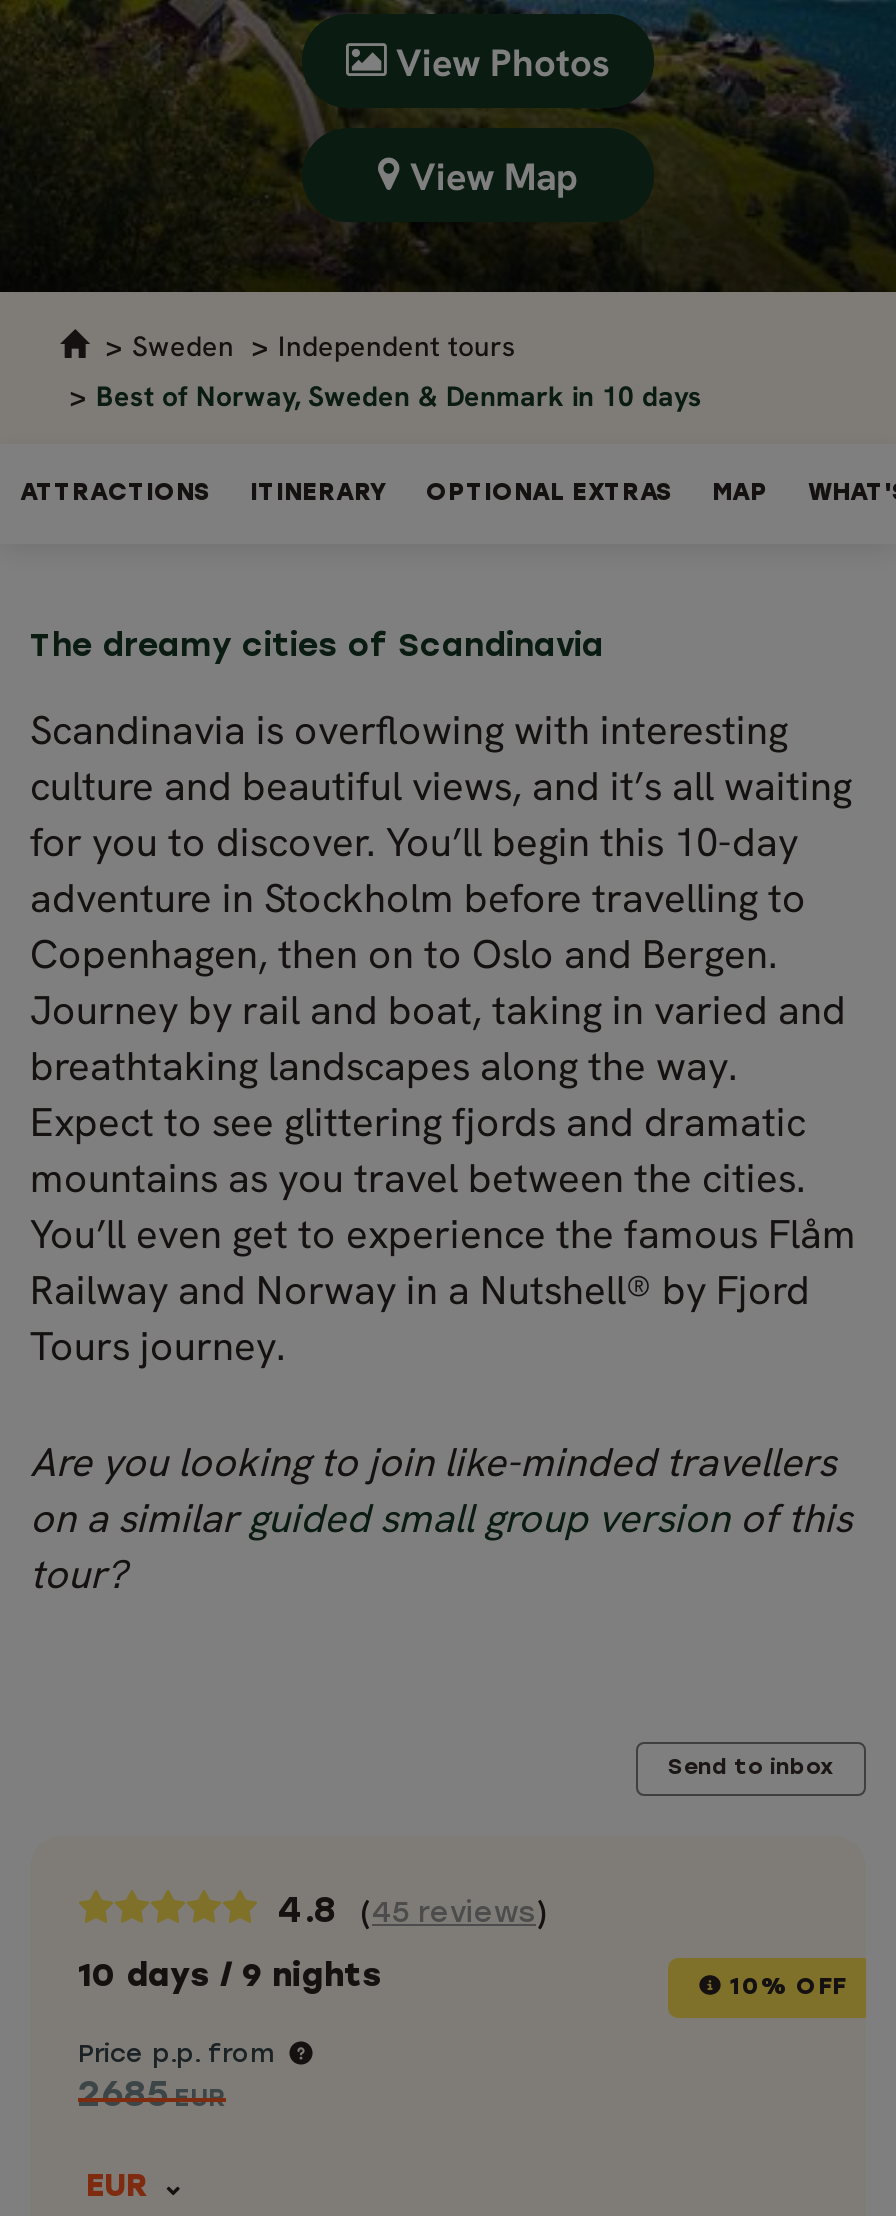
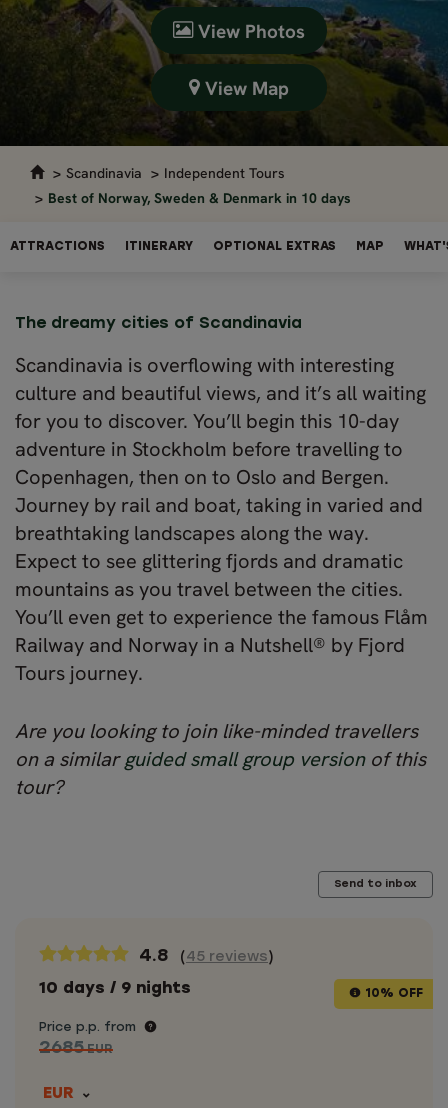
[132,328,516,364] Sweden | Independent tours -> [66,164,285,182] Scandinavia | Independent Tours

